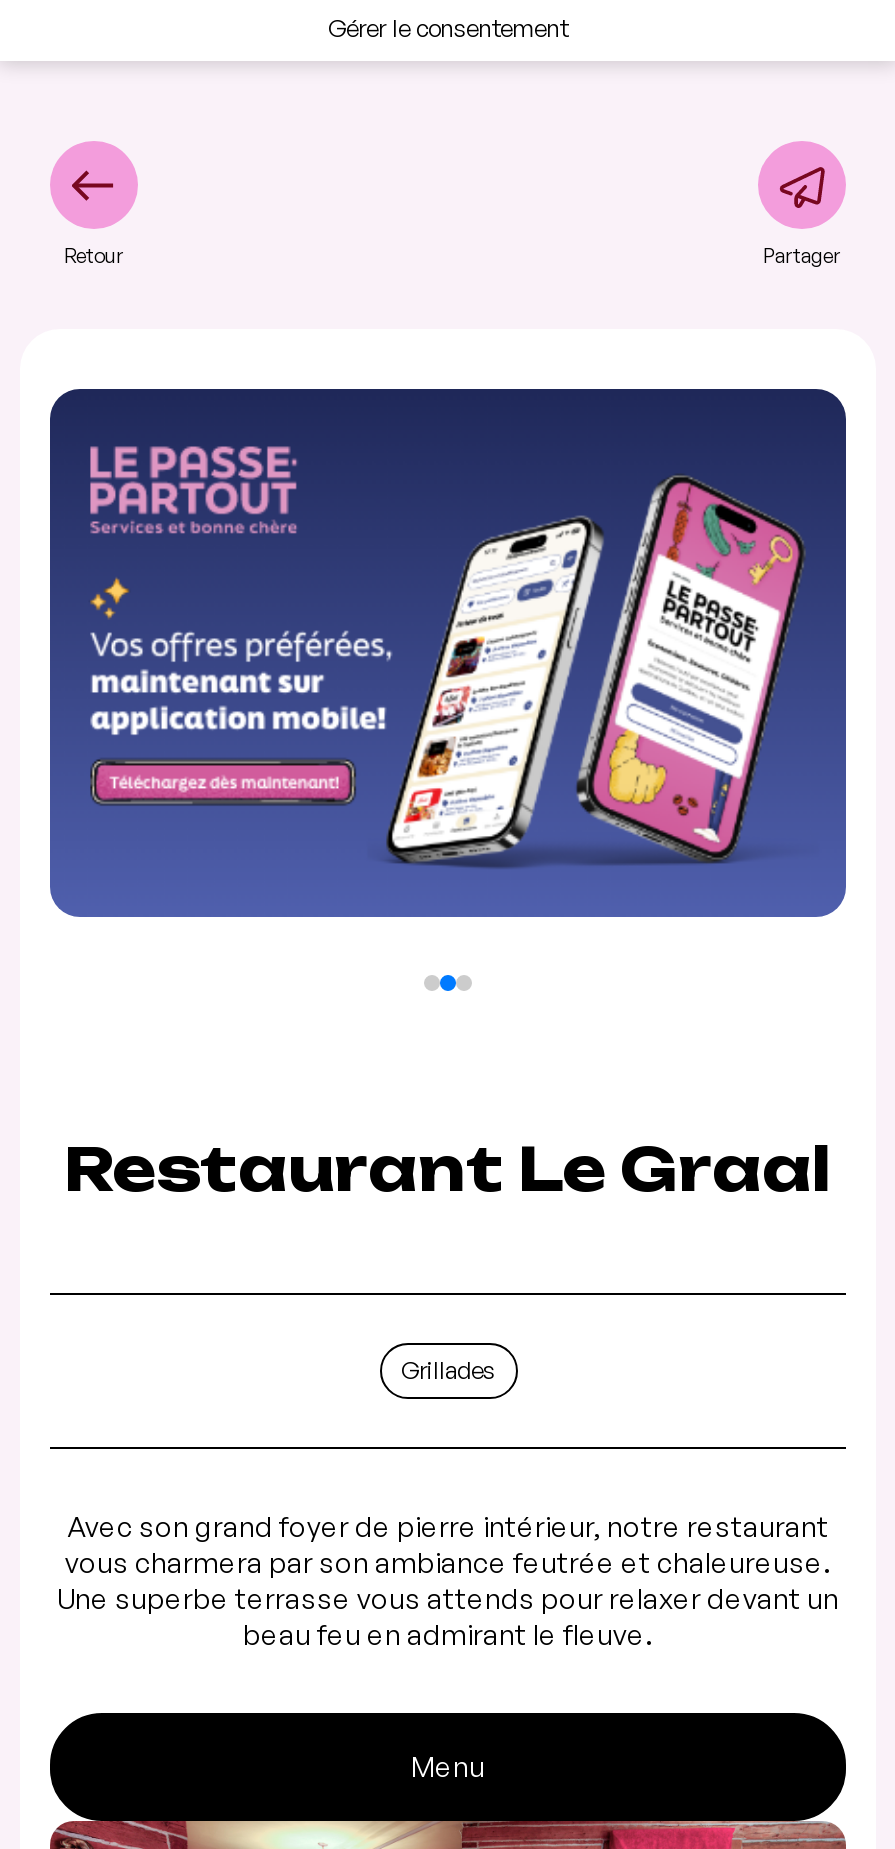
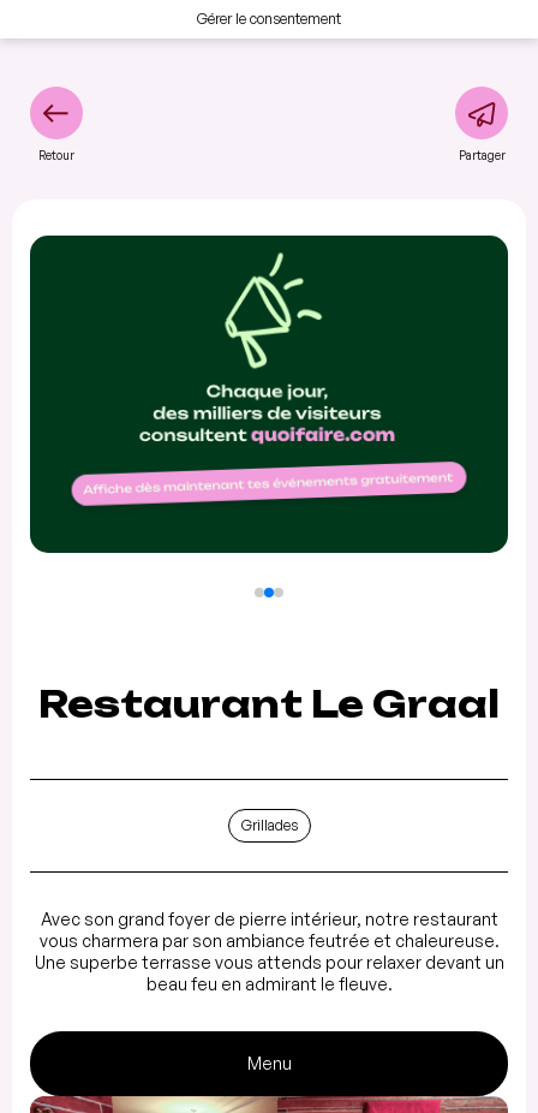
[48,389,848,919] [image] -> [29,236,509,554] [image]

